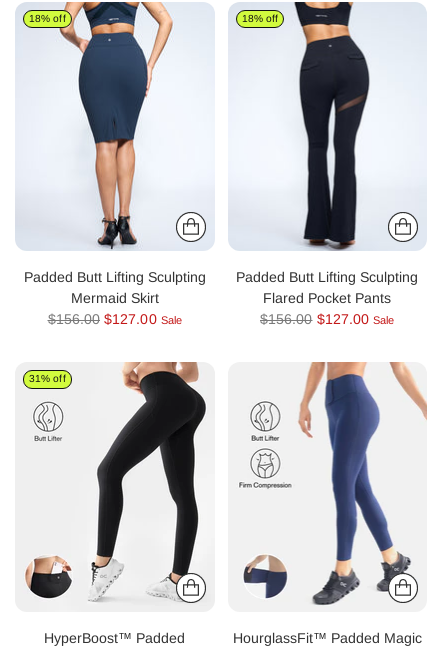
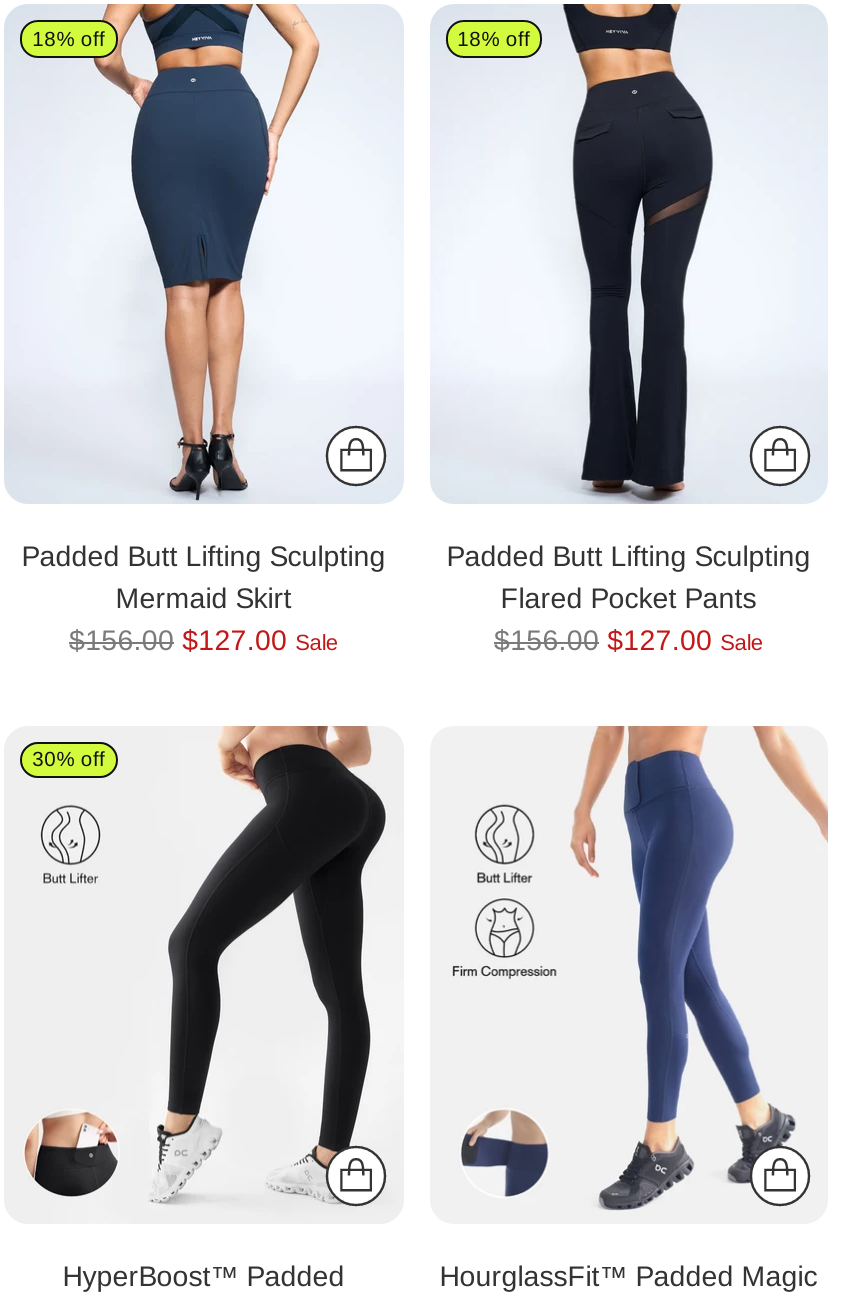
[29,373,66,384] 31% off -> [32,748,105,770] 30% off

